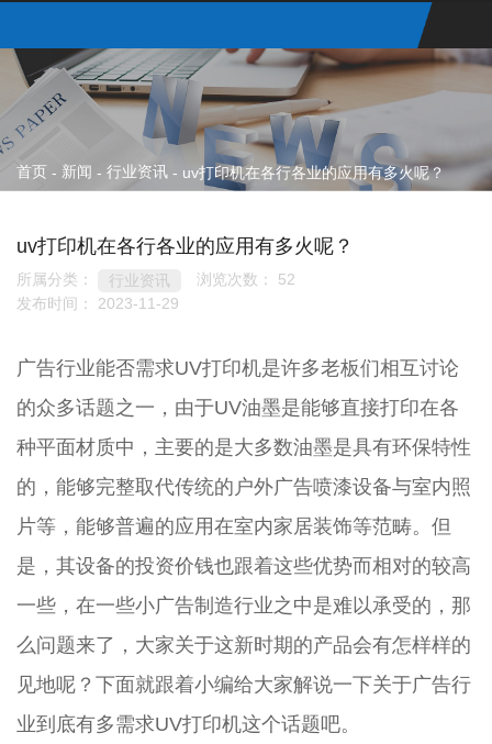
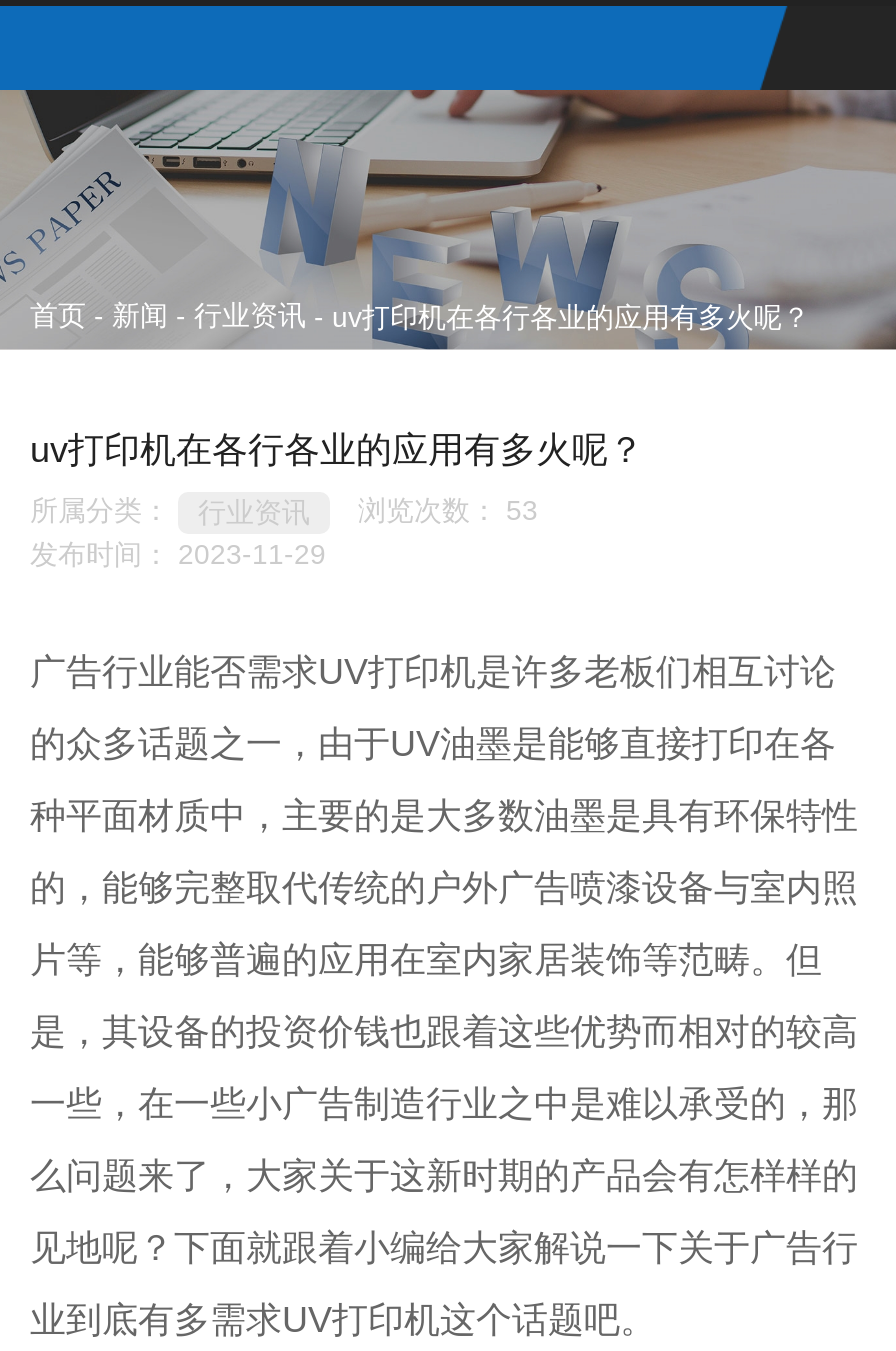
[197,270,295,288] 浏览次数：52 -> [358,494,538,526] 浏览次数：53

